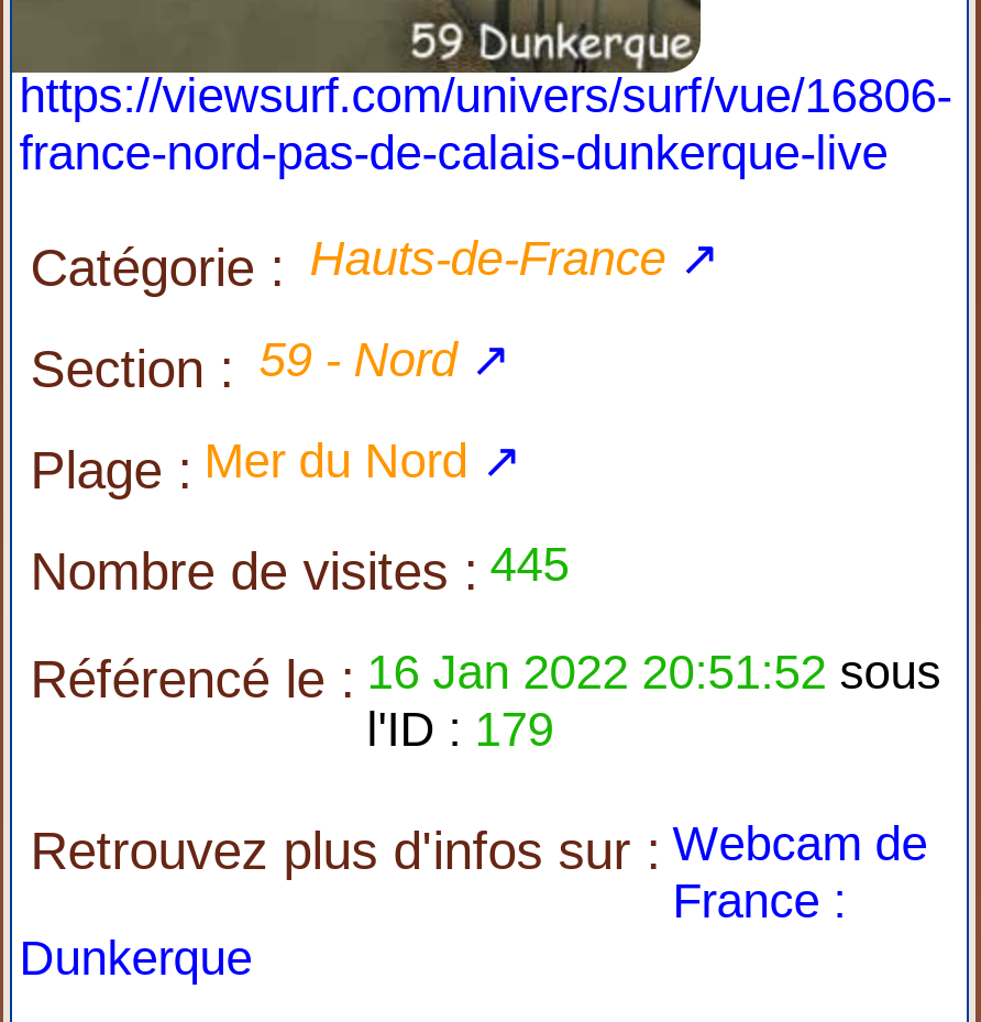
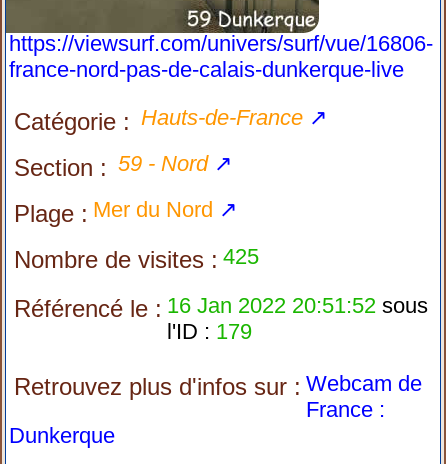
[30,537,569,601] Nombre de visites : 445 -> [14,244,259,273] Nombre de visites : 425

